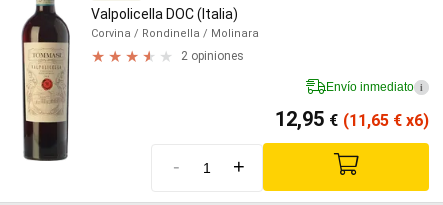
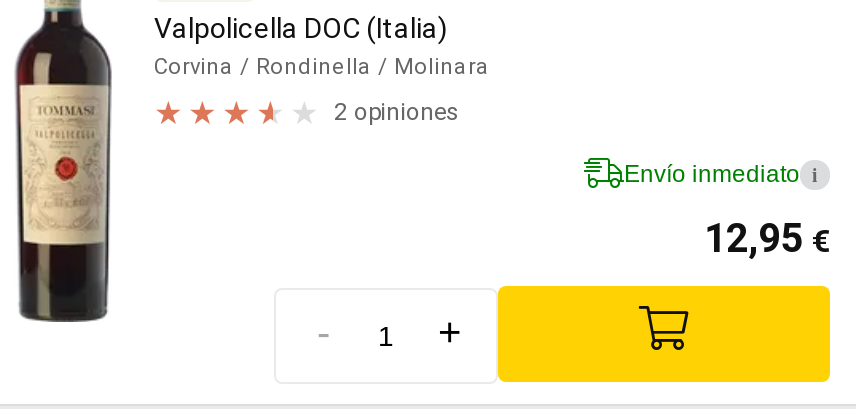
[275,106,429,130] 12,95 € (11,65 €x6) -> [704,213,830,261] 12,95 €

